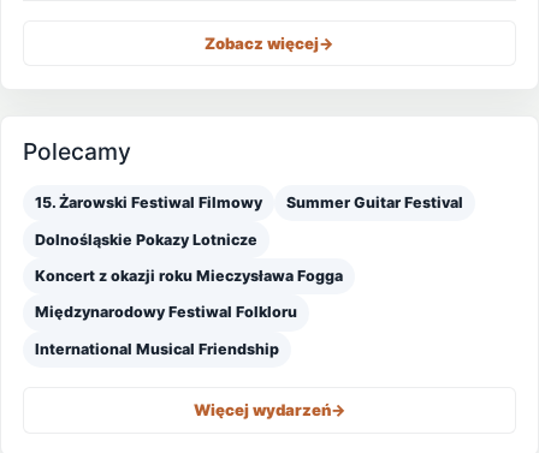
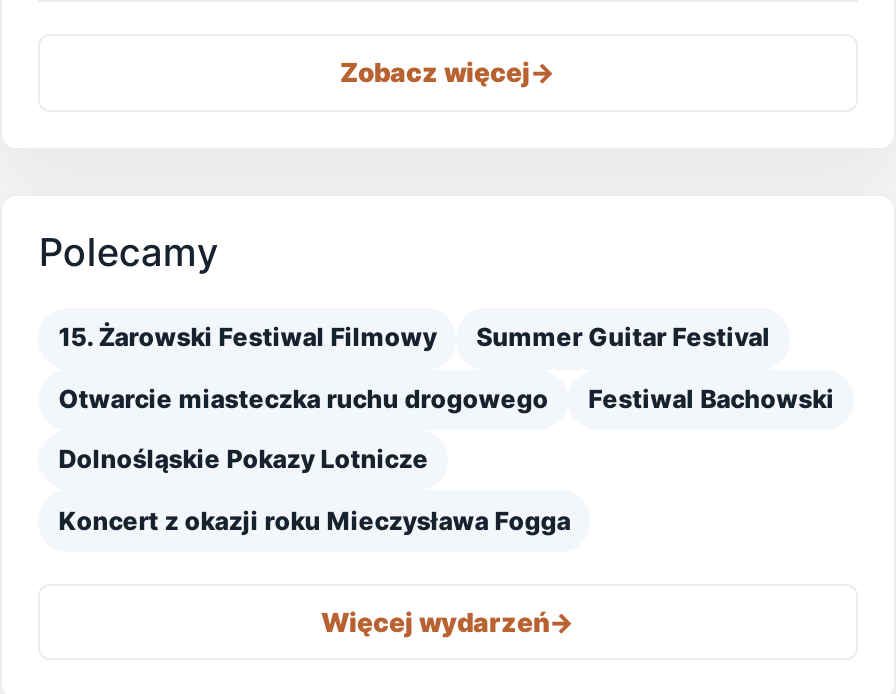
none -> [59,383,834,413] Otwarcie miasteczka ruchu drogowego | Festiwal Bachowski
moved [35,230,343,285] -> [59,444,571,535]: Dolnośląskie Pokazy Lotnicze | Koncert z okazji roku Mieczysława Fogga
[35,303,298,358] Międzynarodowy Festiwal Folkloru | International Musical Friendship -> none

